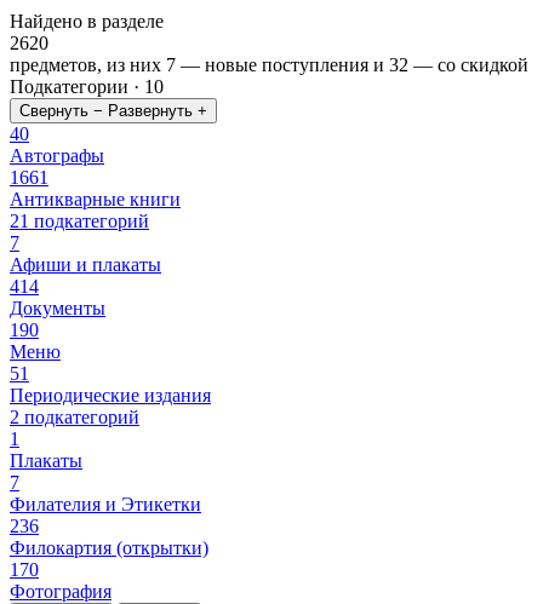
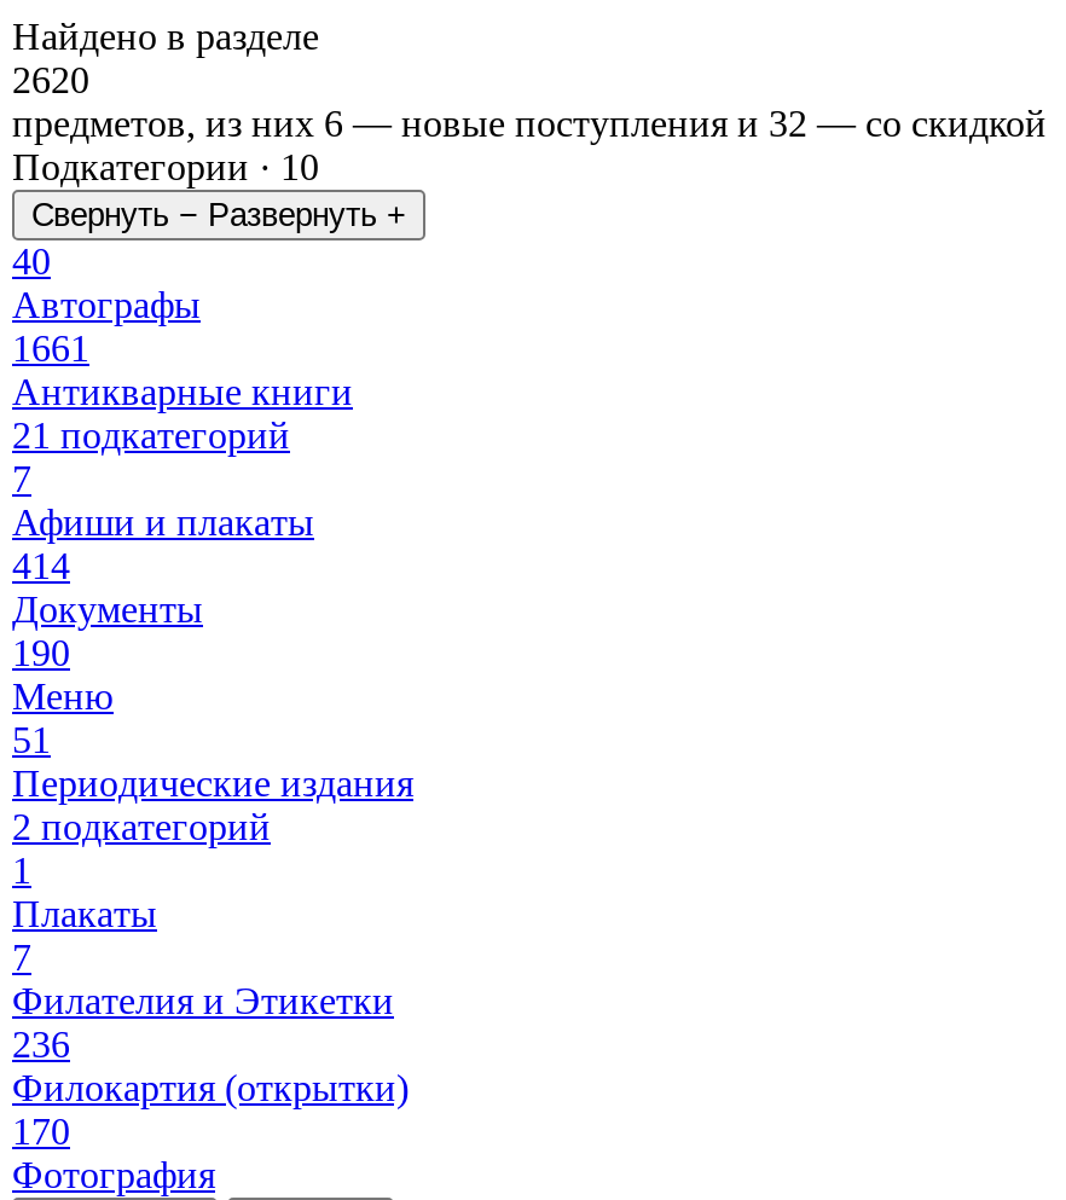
[10,54,528,75] предметов, из них 7 — новые поступления и 32 — со скидкой -> [12,102,1047,143] предметов, из них 6 — новые поступления и 32 — со скидкой

